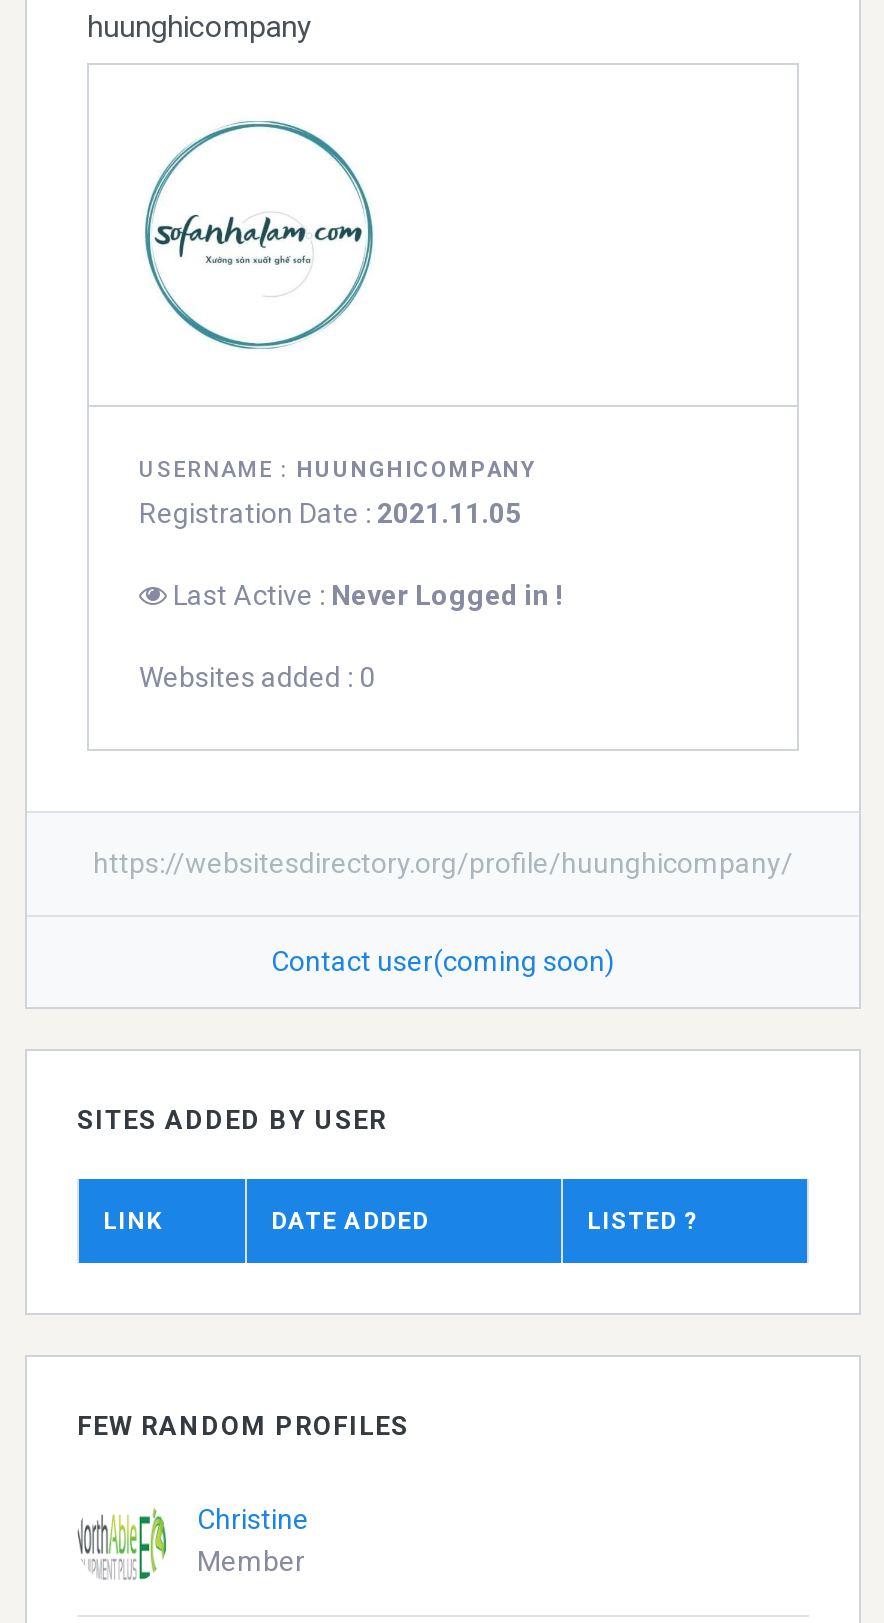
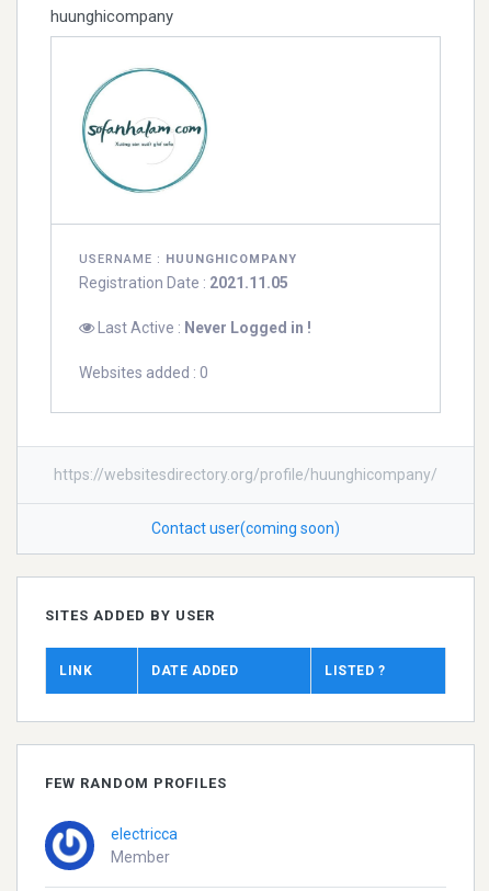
[77,1495,309,1585] [image] | Christine -> [44,820,178,871] [image] | electricca

